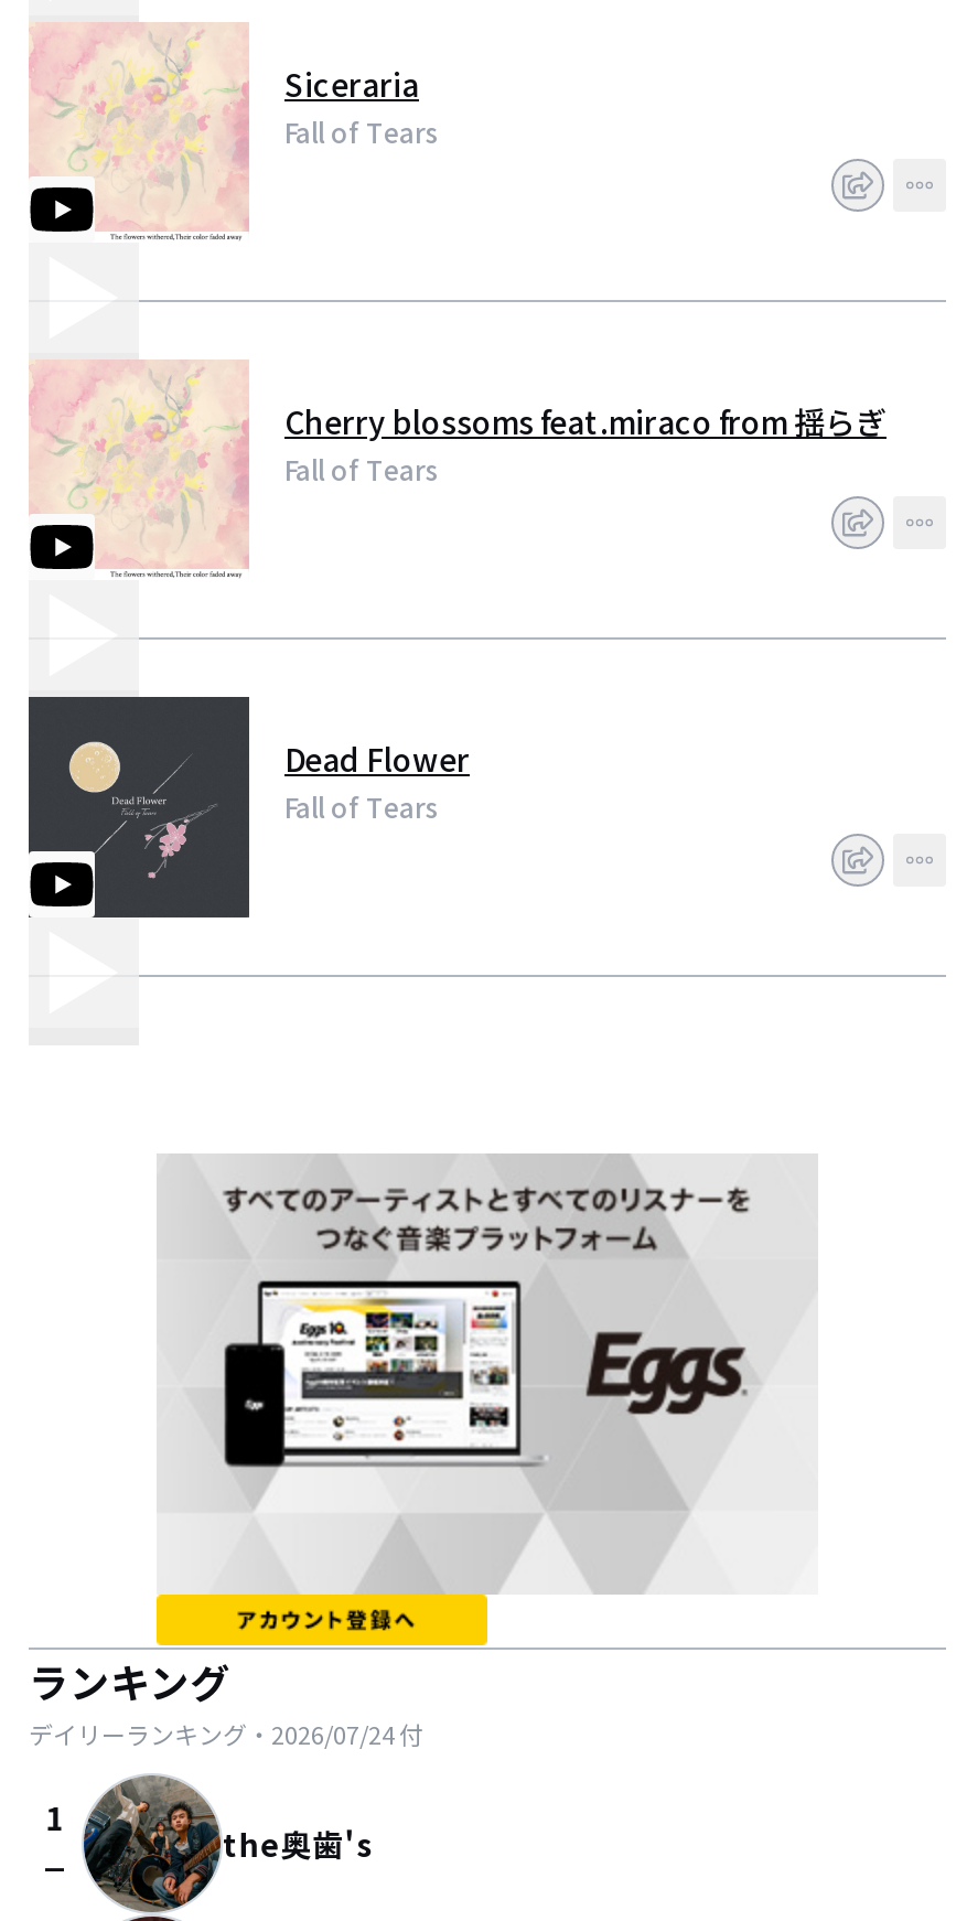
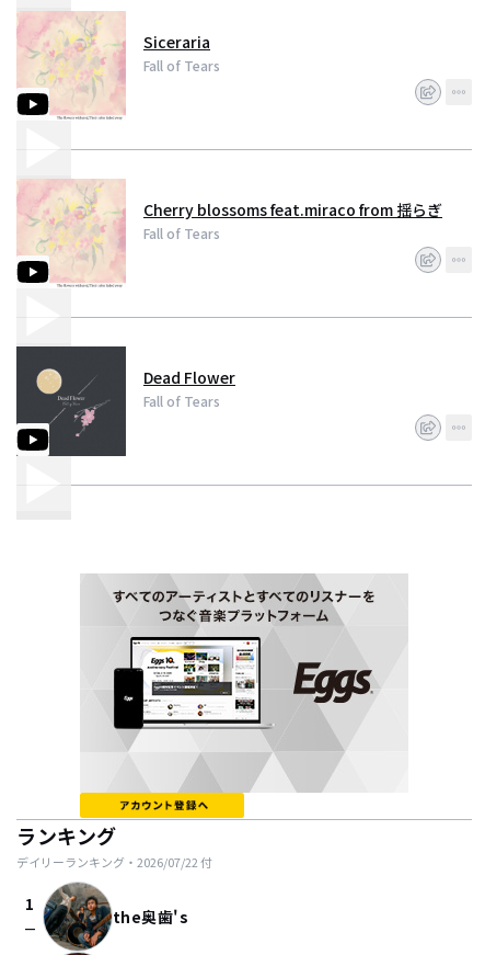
[29,1716,423,1751] デイリーランキング・2026/07/24付 -> [16,853,212,871] デイリーランキング・2026/07/22付

